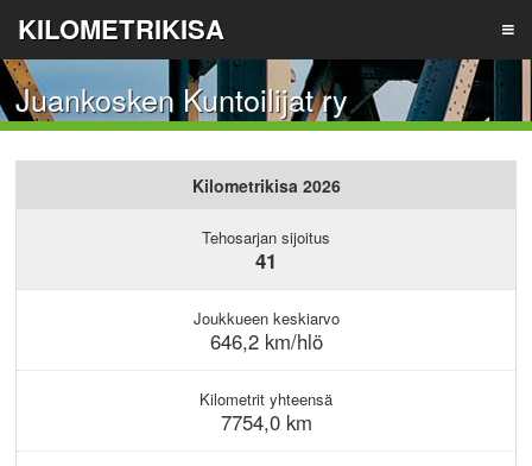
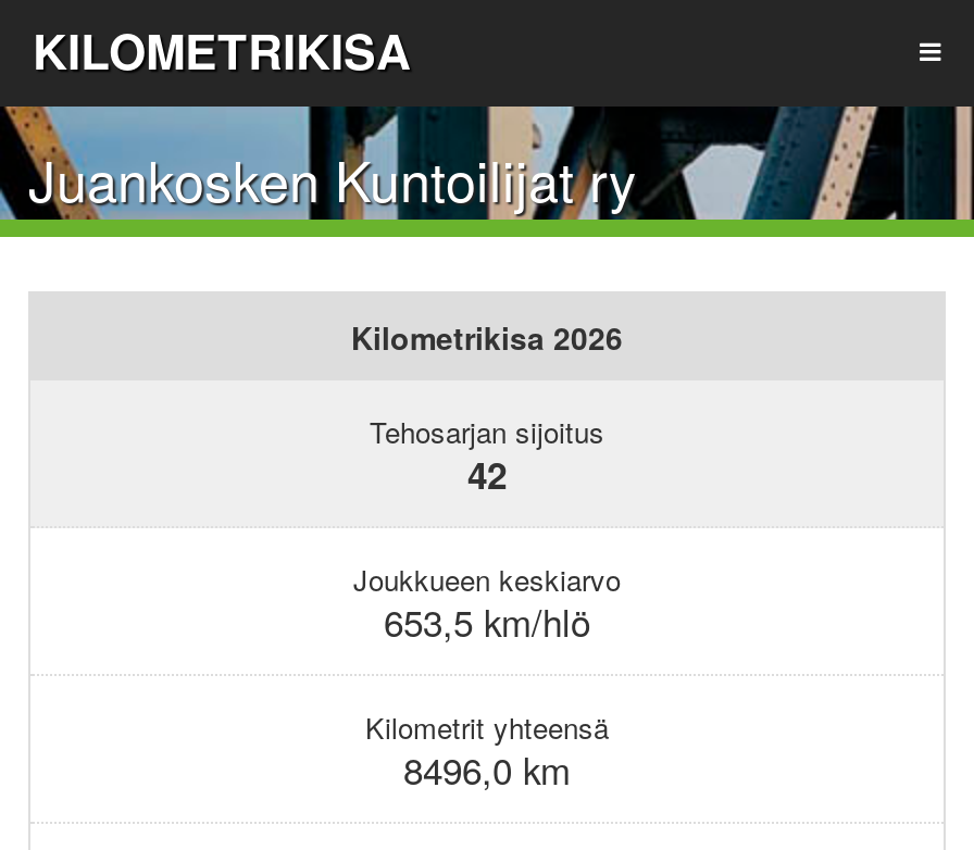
[255,247,277,275] 41 -> [467,449,507,501] 42
[210,328,322,356] 646,2 km/hlö -> [384,597,590,649] 653,5 km/hlö
[220,408,312,437] 7754,0 km -> [403,744,571,797] 8496,0 km

